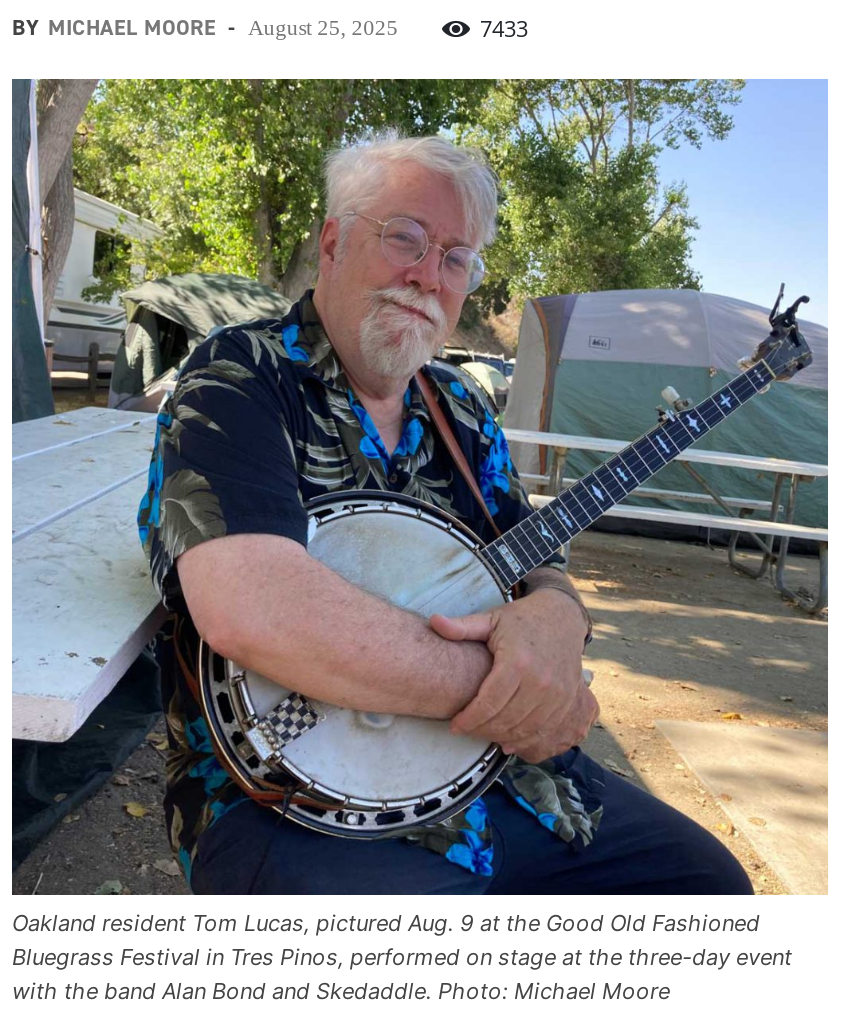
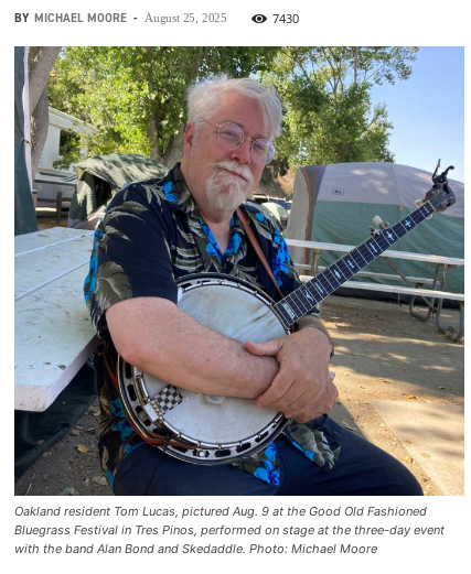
[480,13,528,43] 7433 -> [272,10,299,26] 7430

